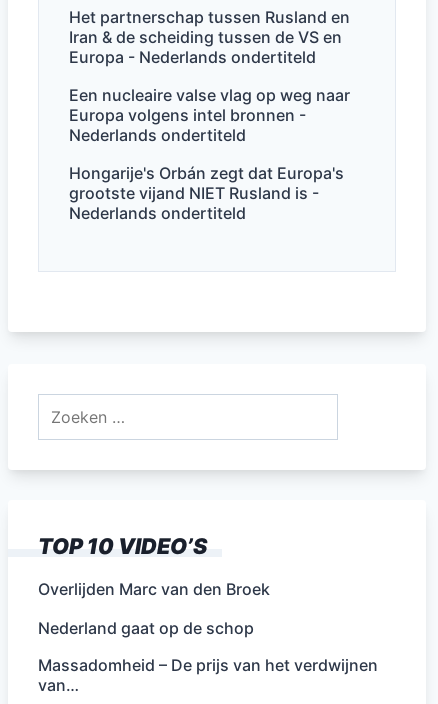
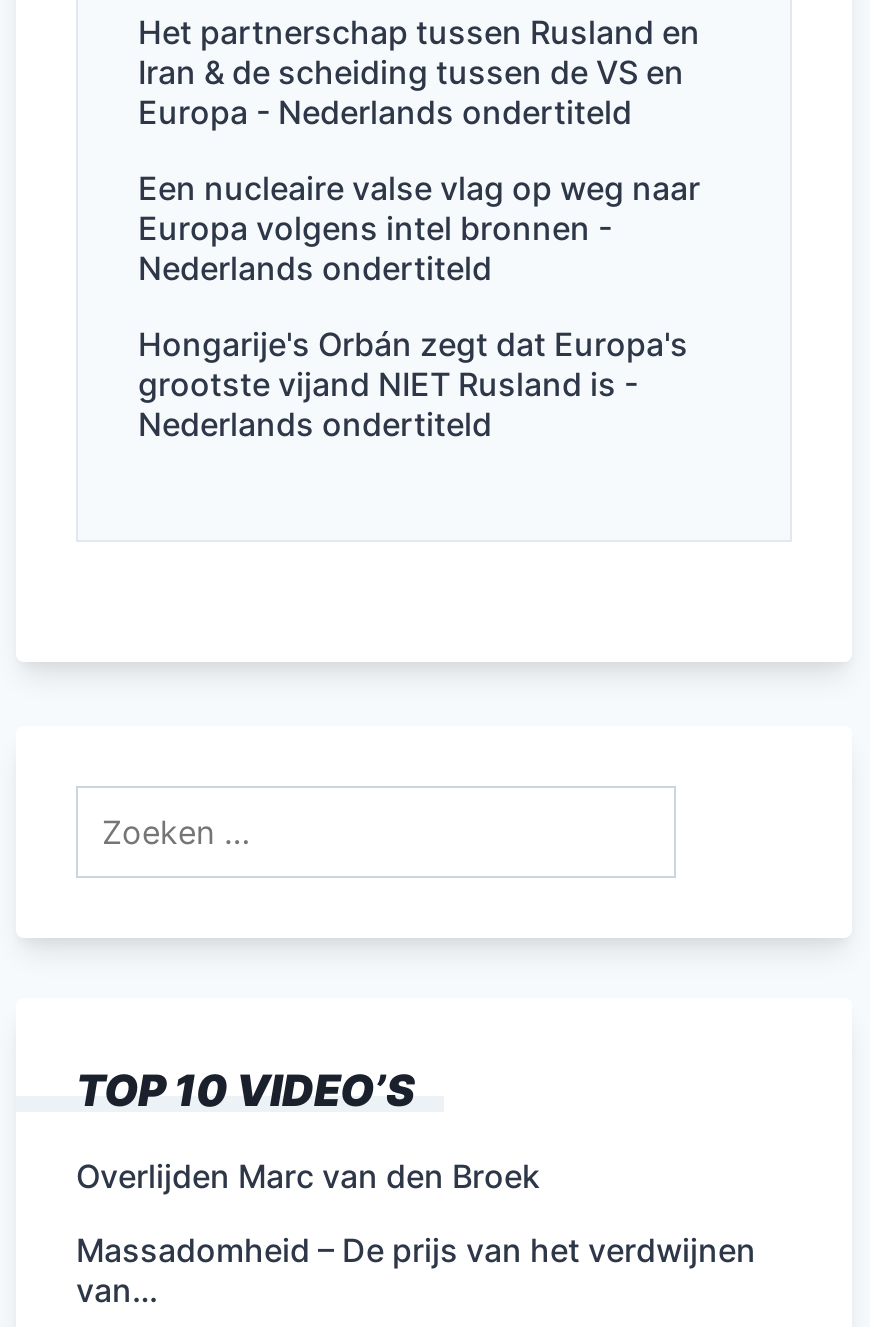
[38,618,254,638] Nederland gaat op de schop -> none

